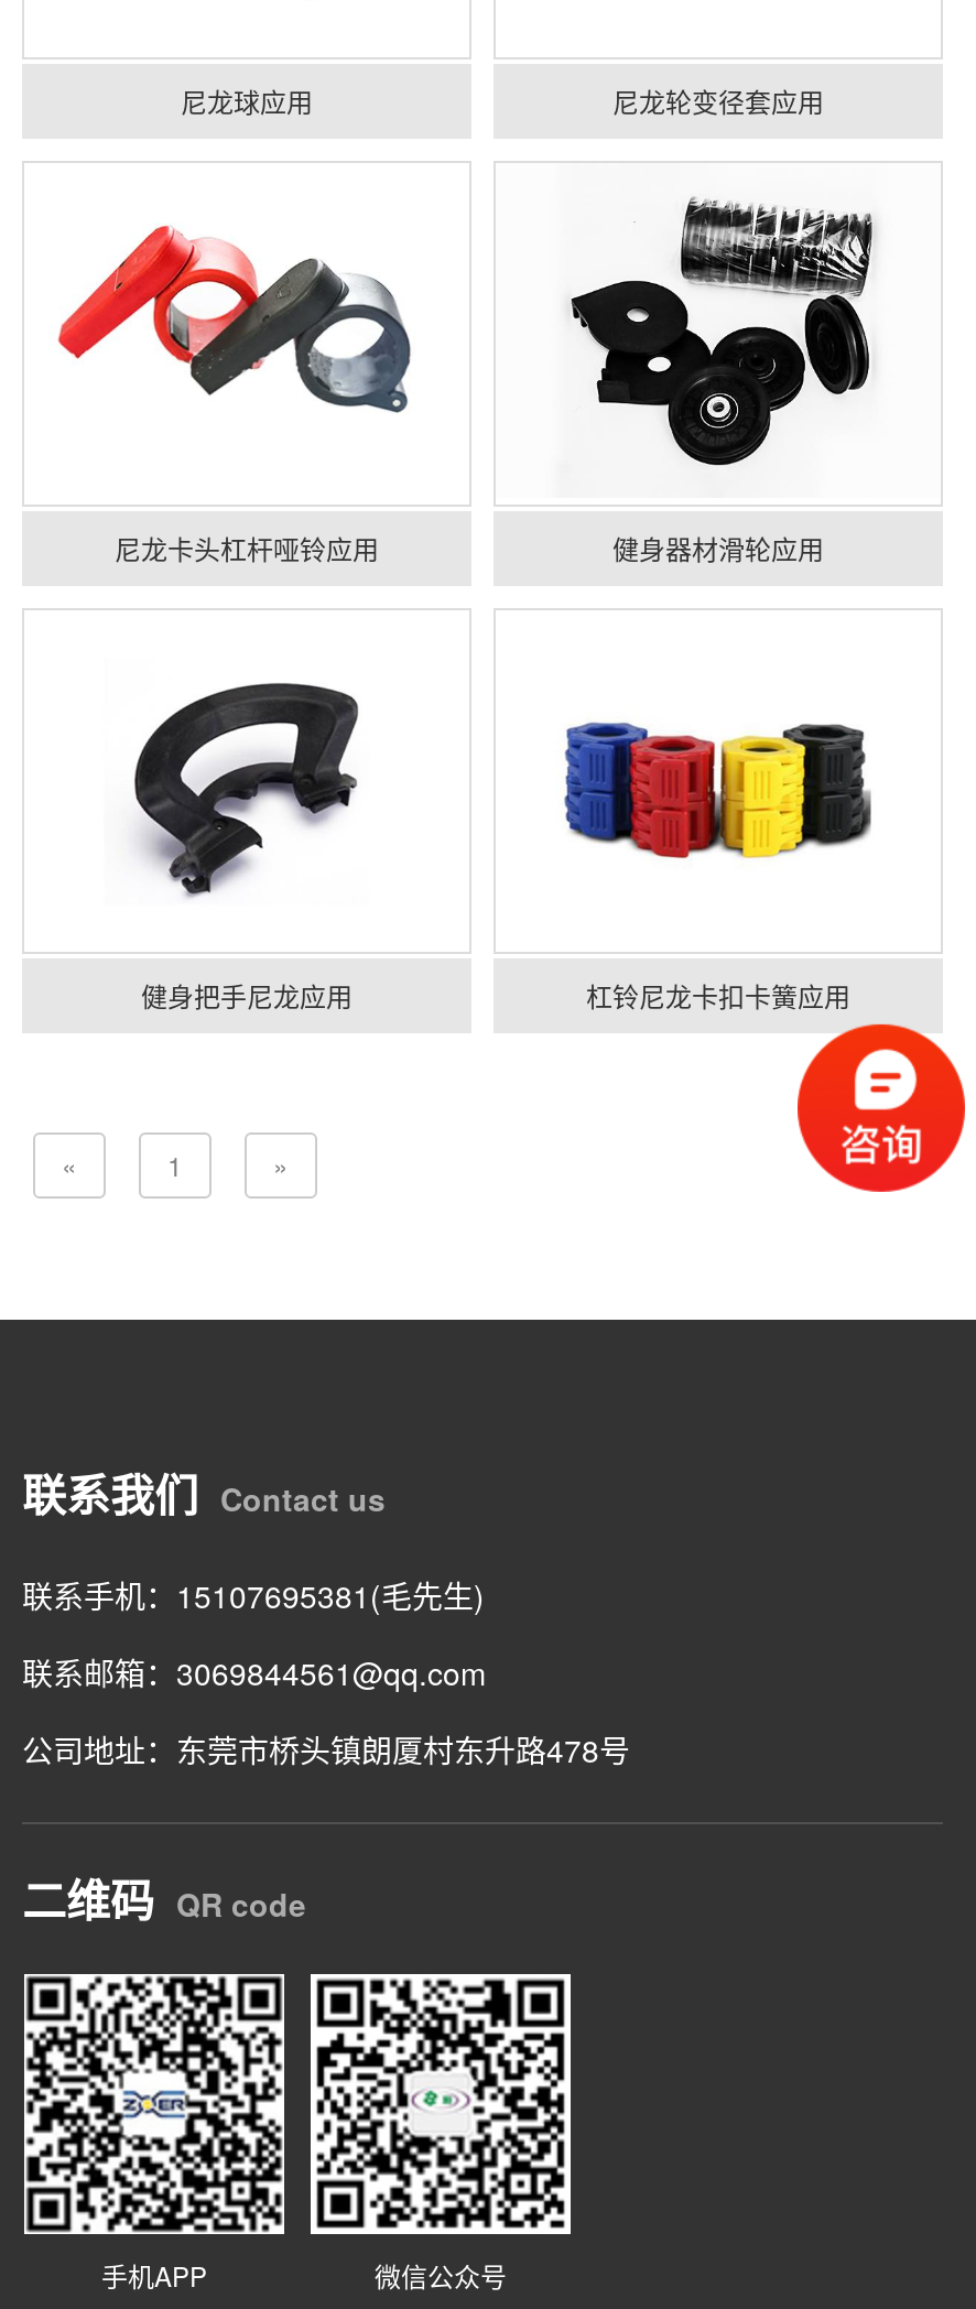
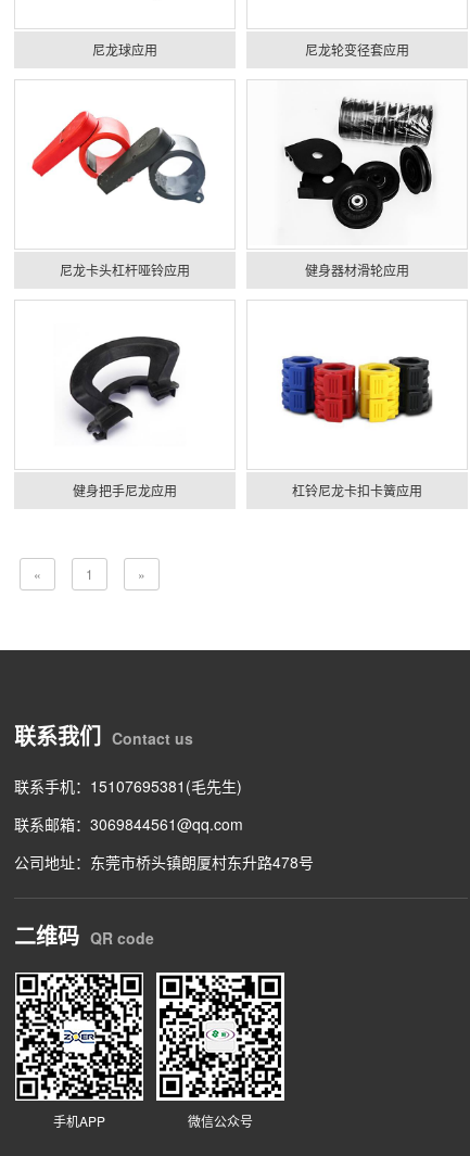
[795,1022,967,1194] [image] -> none

